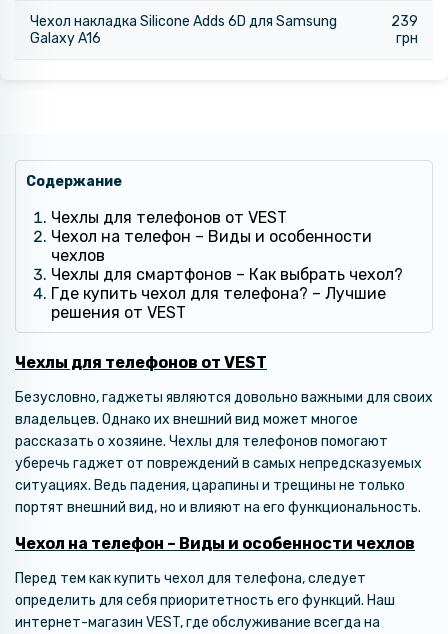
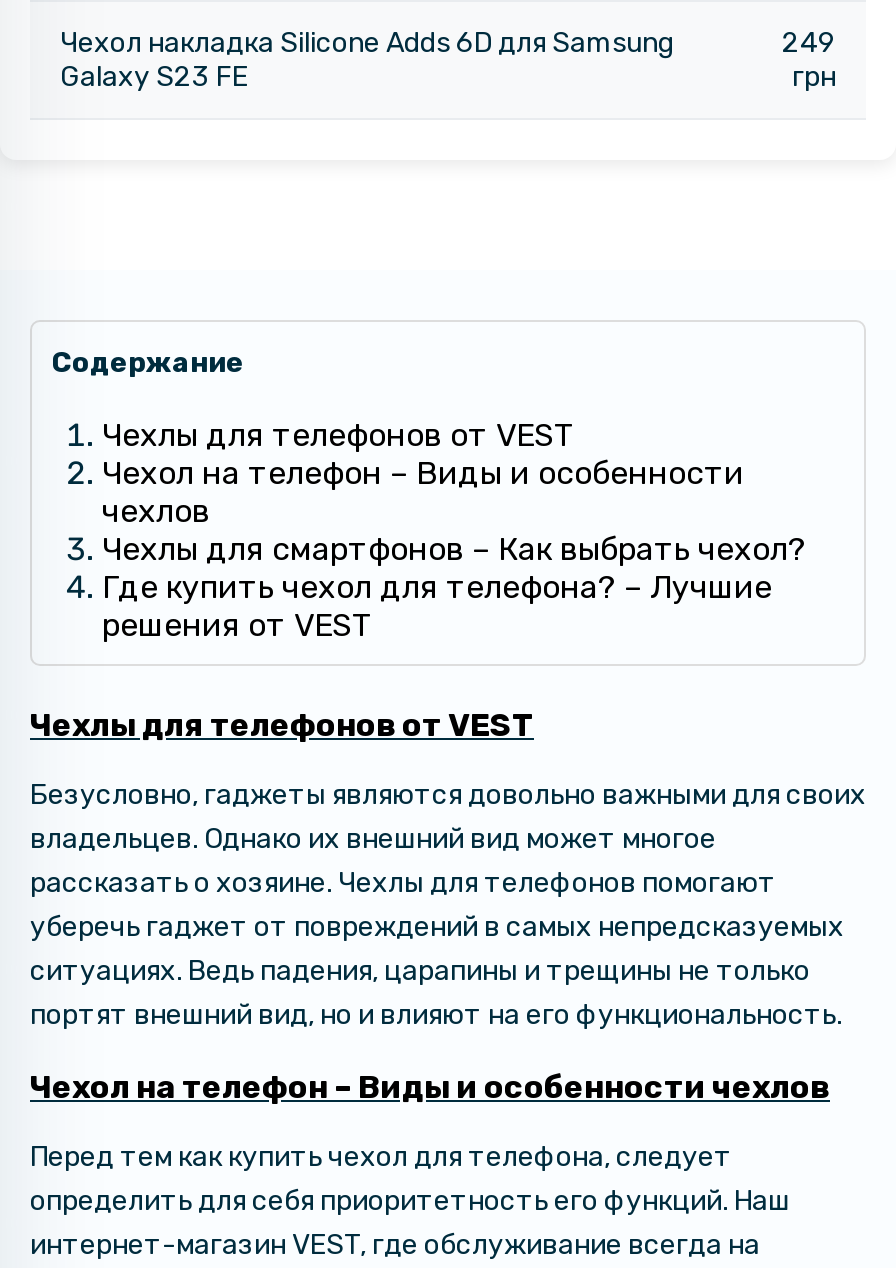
[391,13,418,30] 239 -> [782,26,836,60] 249
[30,30,101,47] Galaxy A16 -> [60,60,248,94] Galaxy S23 FE

